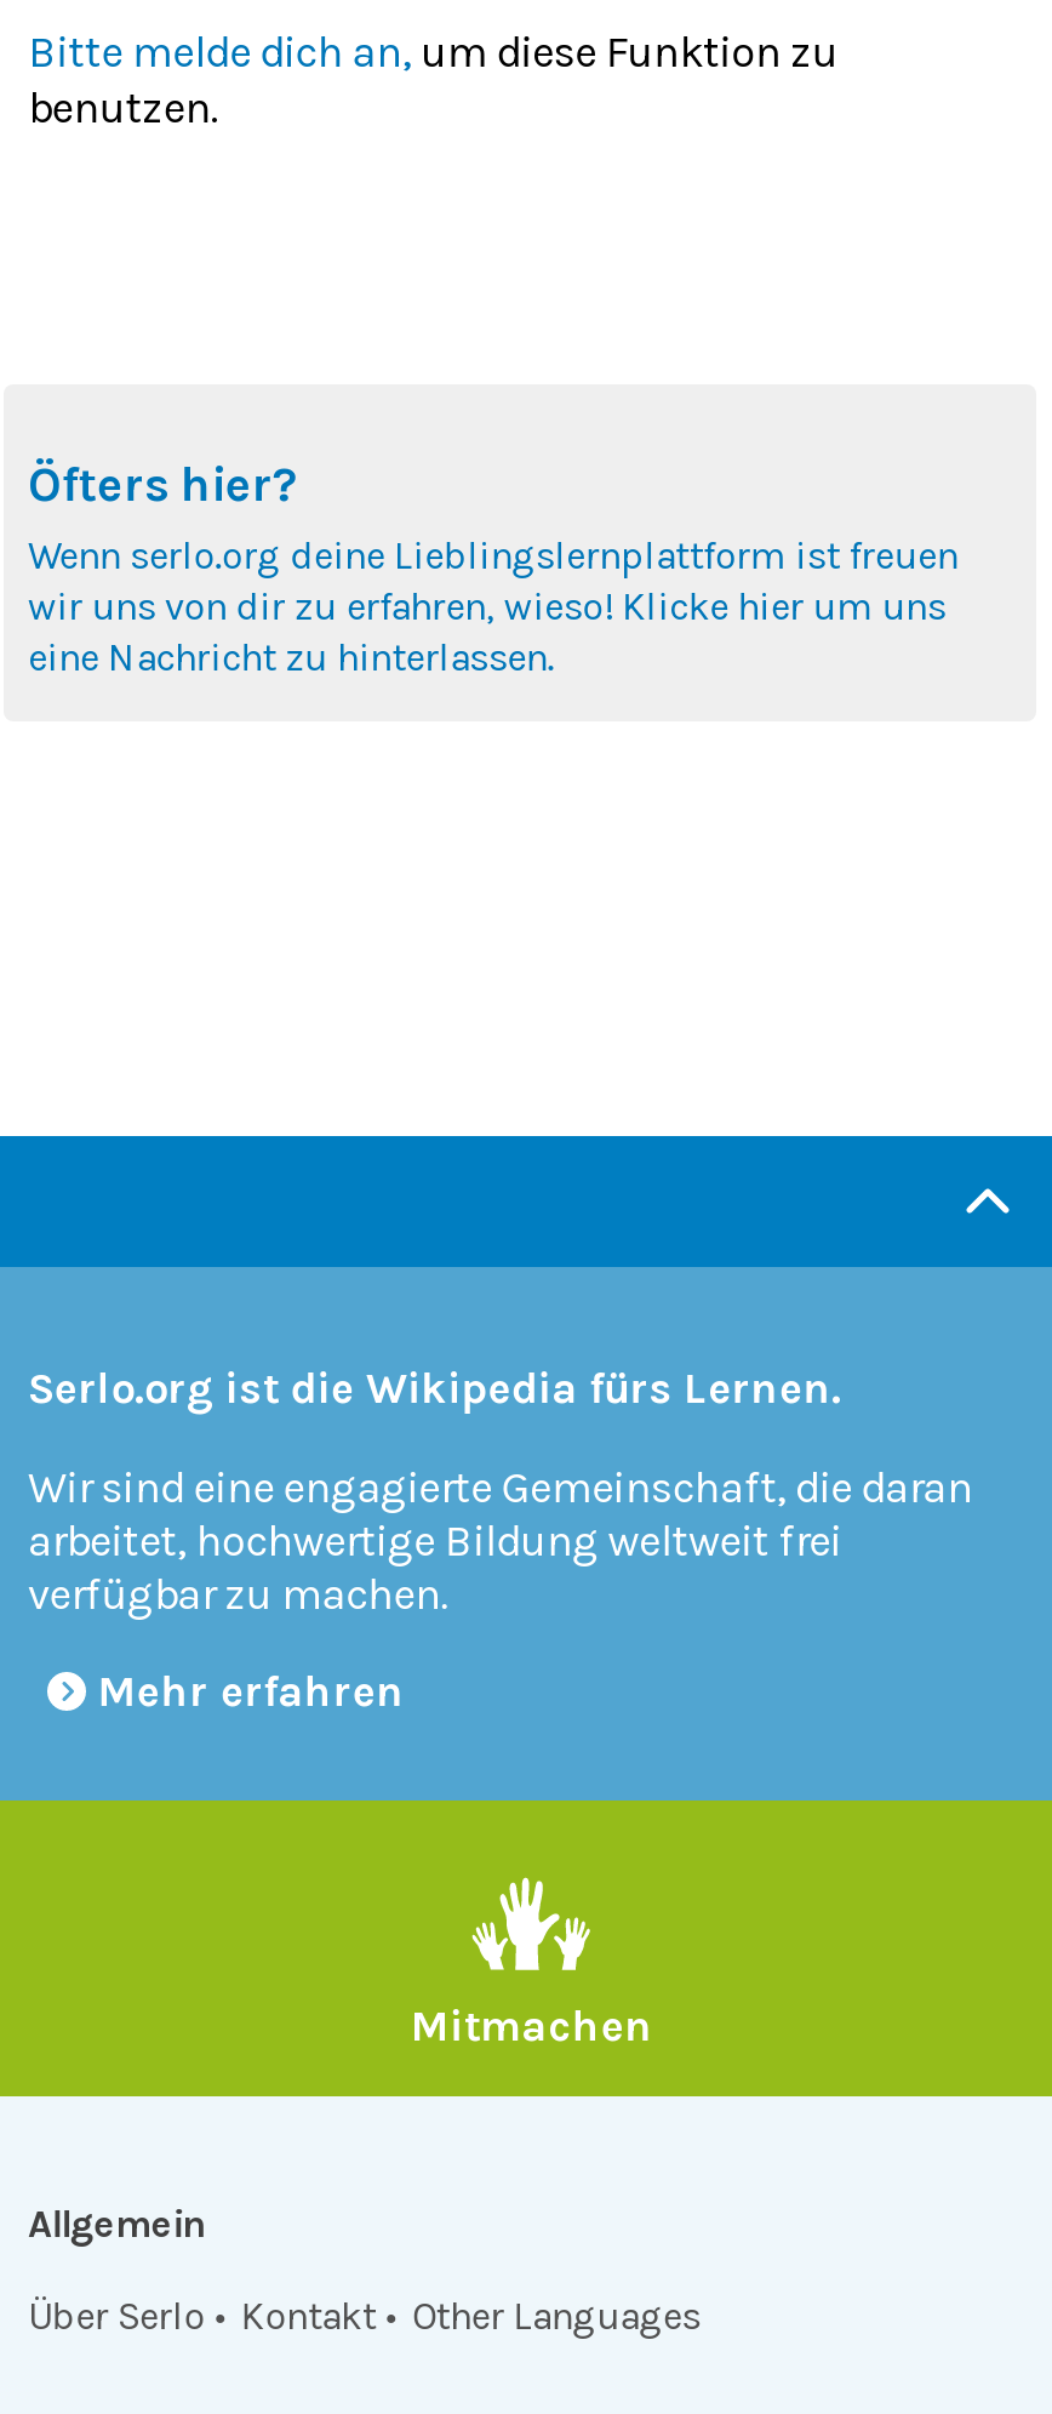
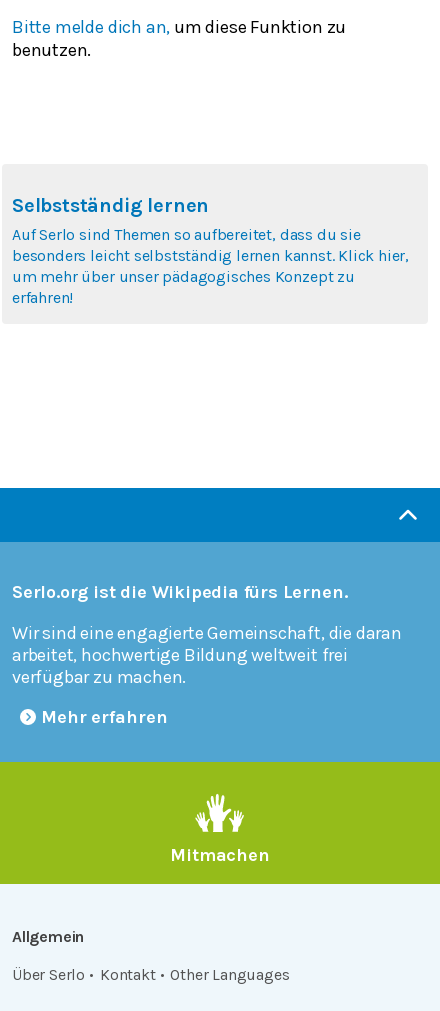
[28,457,958,680] Öfters hier? | Wenn serlo.org deine Lieblingslernplattform ist freuen | wir uns von dir zu erfahren, wieso! Klicke hier um uns | eine Nachricht zu hinterlassen. -> [12,194,409,307] Selbstständig lernen | Auf Serlo sind Themen so aufbereitet, dass du sie | besonders leicht selbstständig lernen kannst. Klick hier, | um mehr über unser pädagogisches Konzept zu | erfahren!

